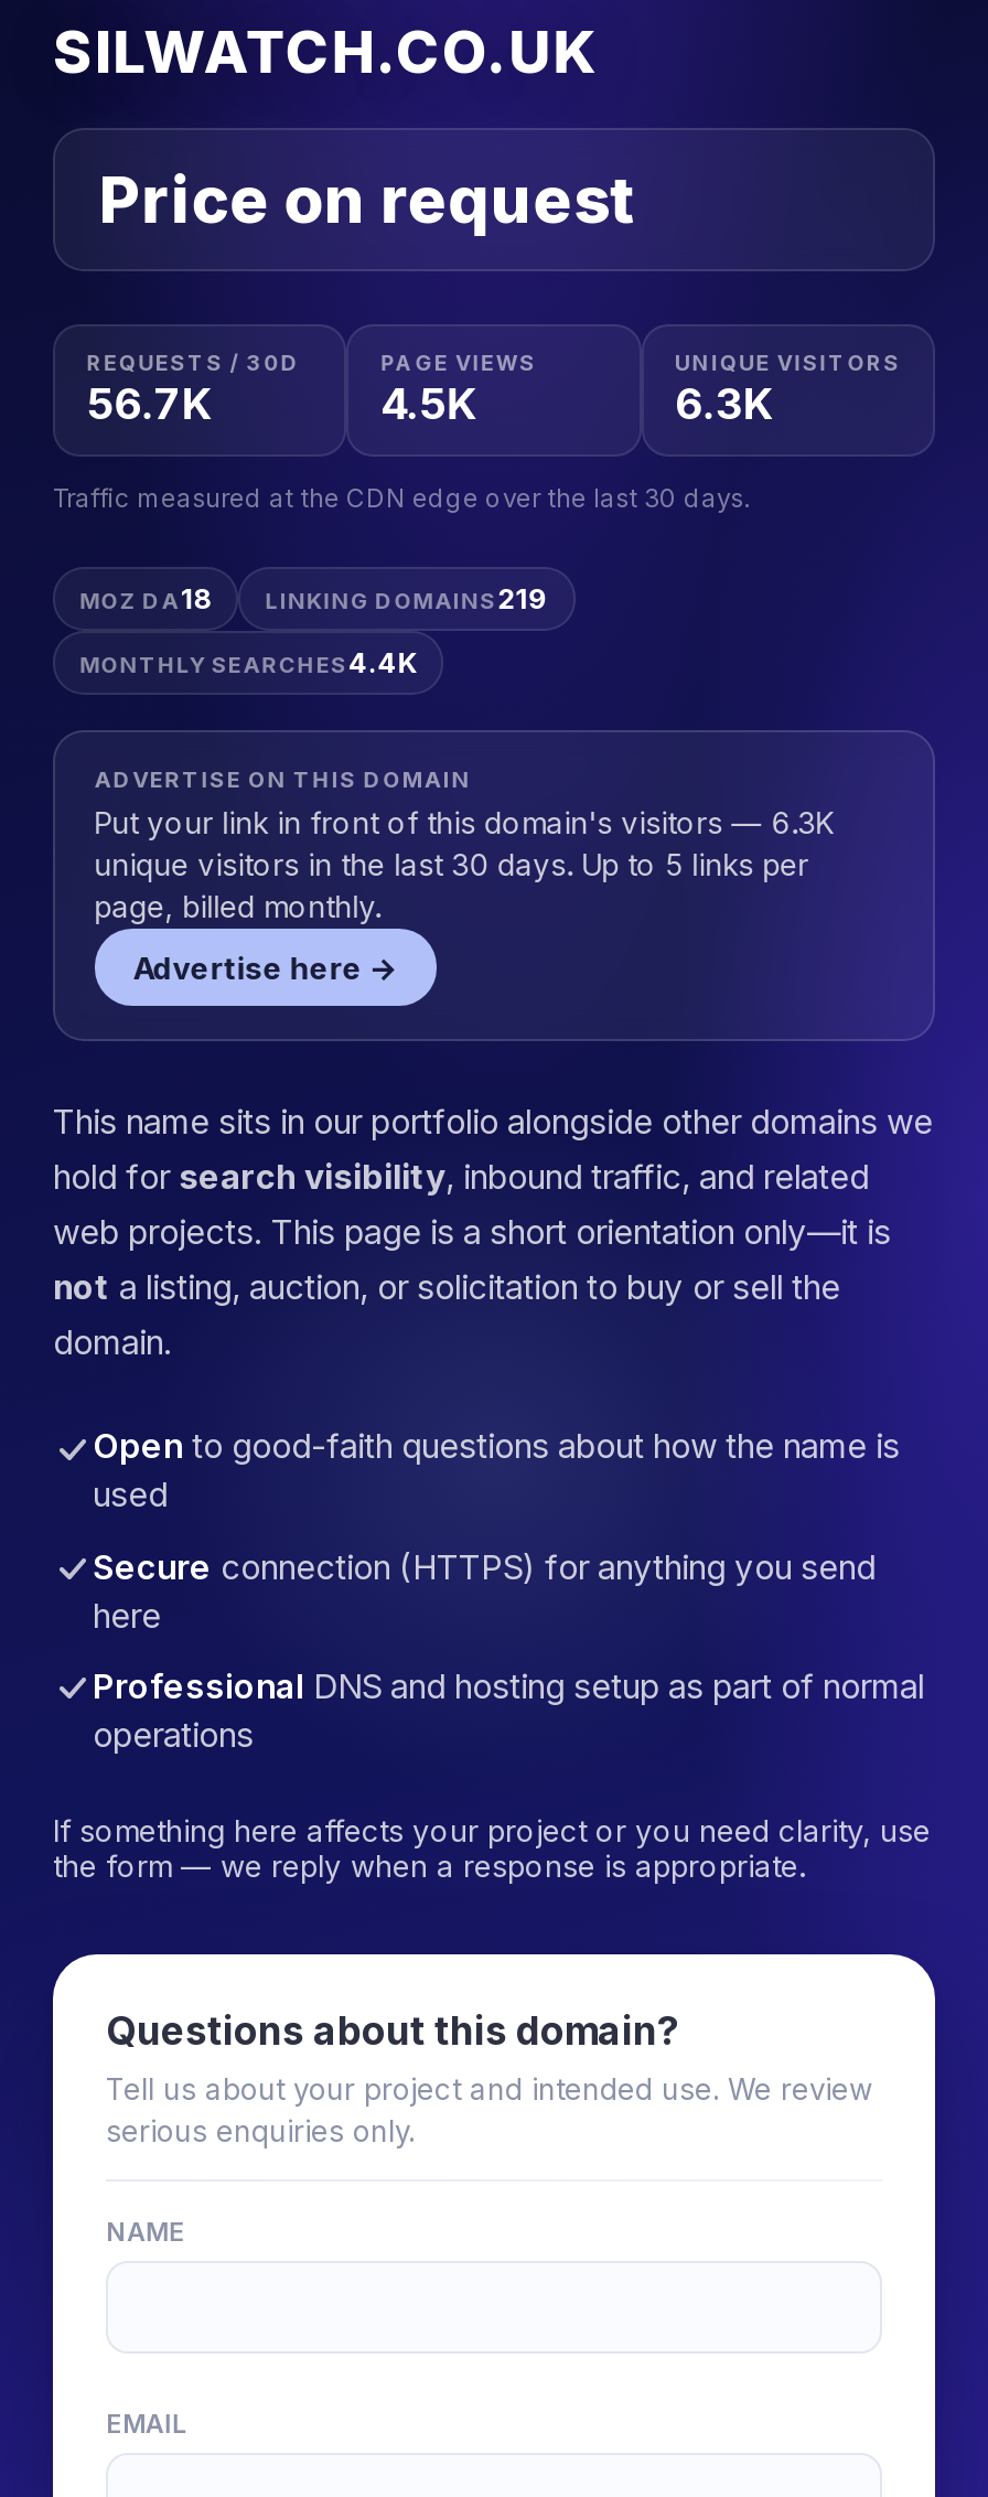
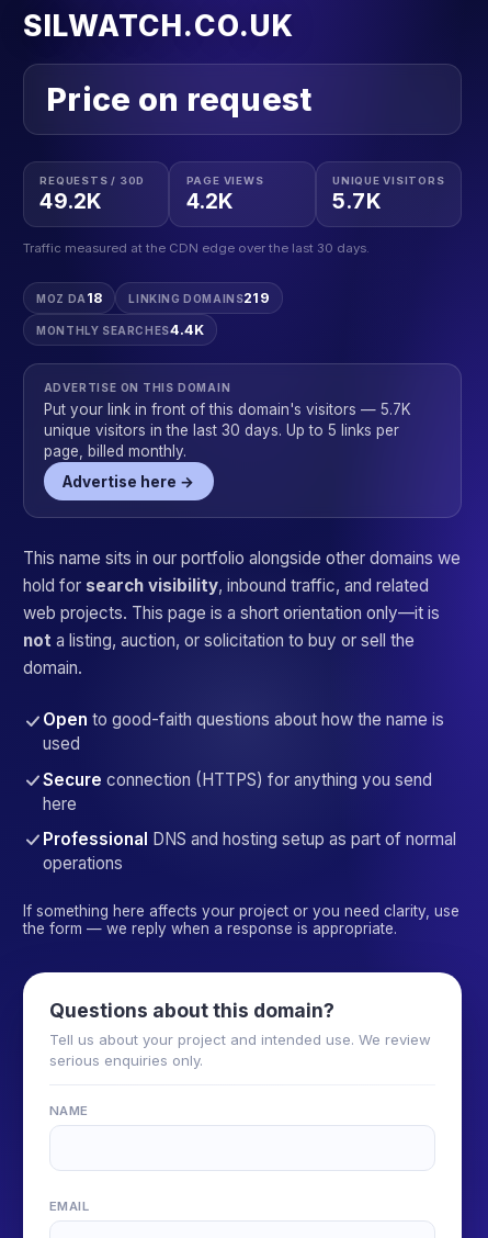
[87,378,213,431] 56.7K -> [40,188,102,214] 49.2K
[381,378,477,431] 4.5K -> [186,188,234,214] 4.2K
[675,378,774,431] 6.3K -> [332,188,381,214] 5.7K
[94,805,835,840] Put your link in front of this domain's visitors — 6.3K -> [43,400,411,418] Put your link in front of this domain's visitors — 5.7K

